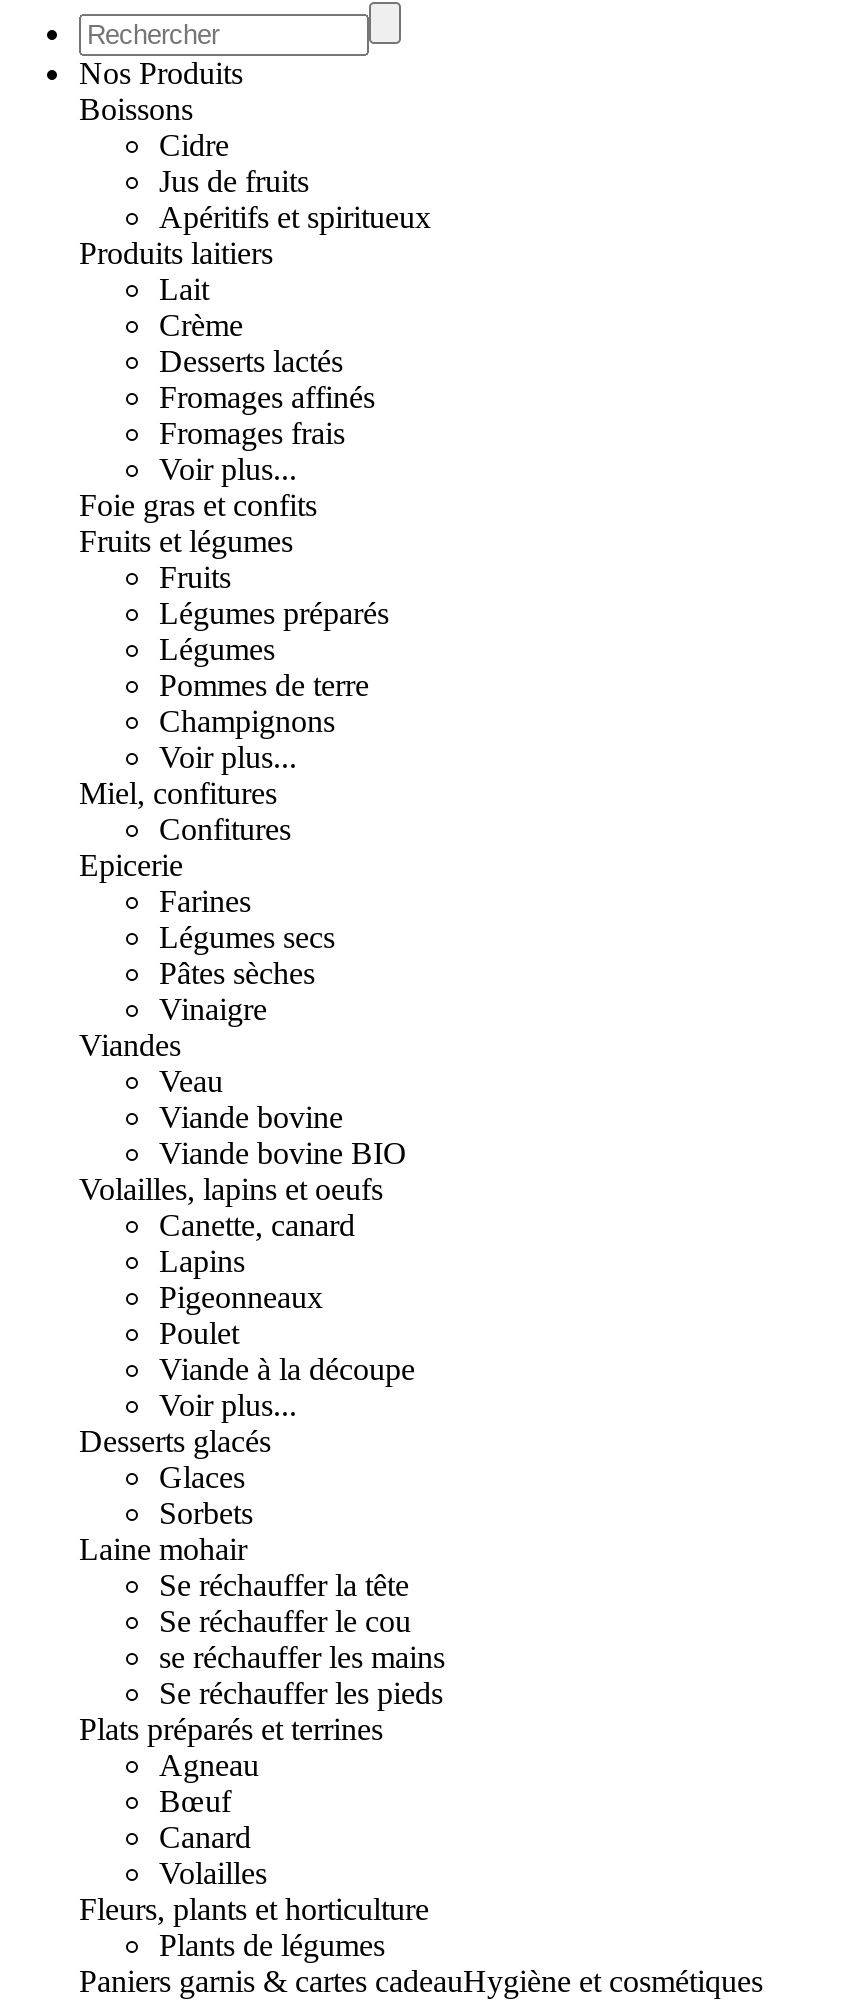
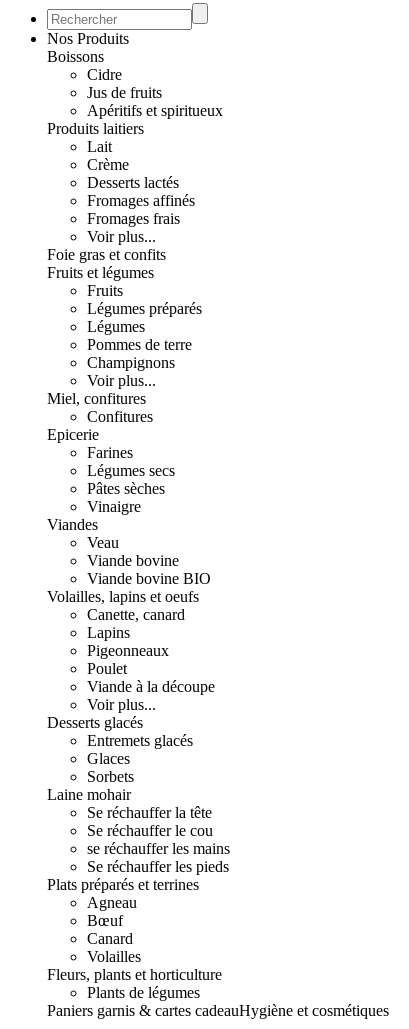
none -> [87,732,193,749] Entremets glacés

